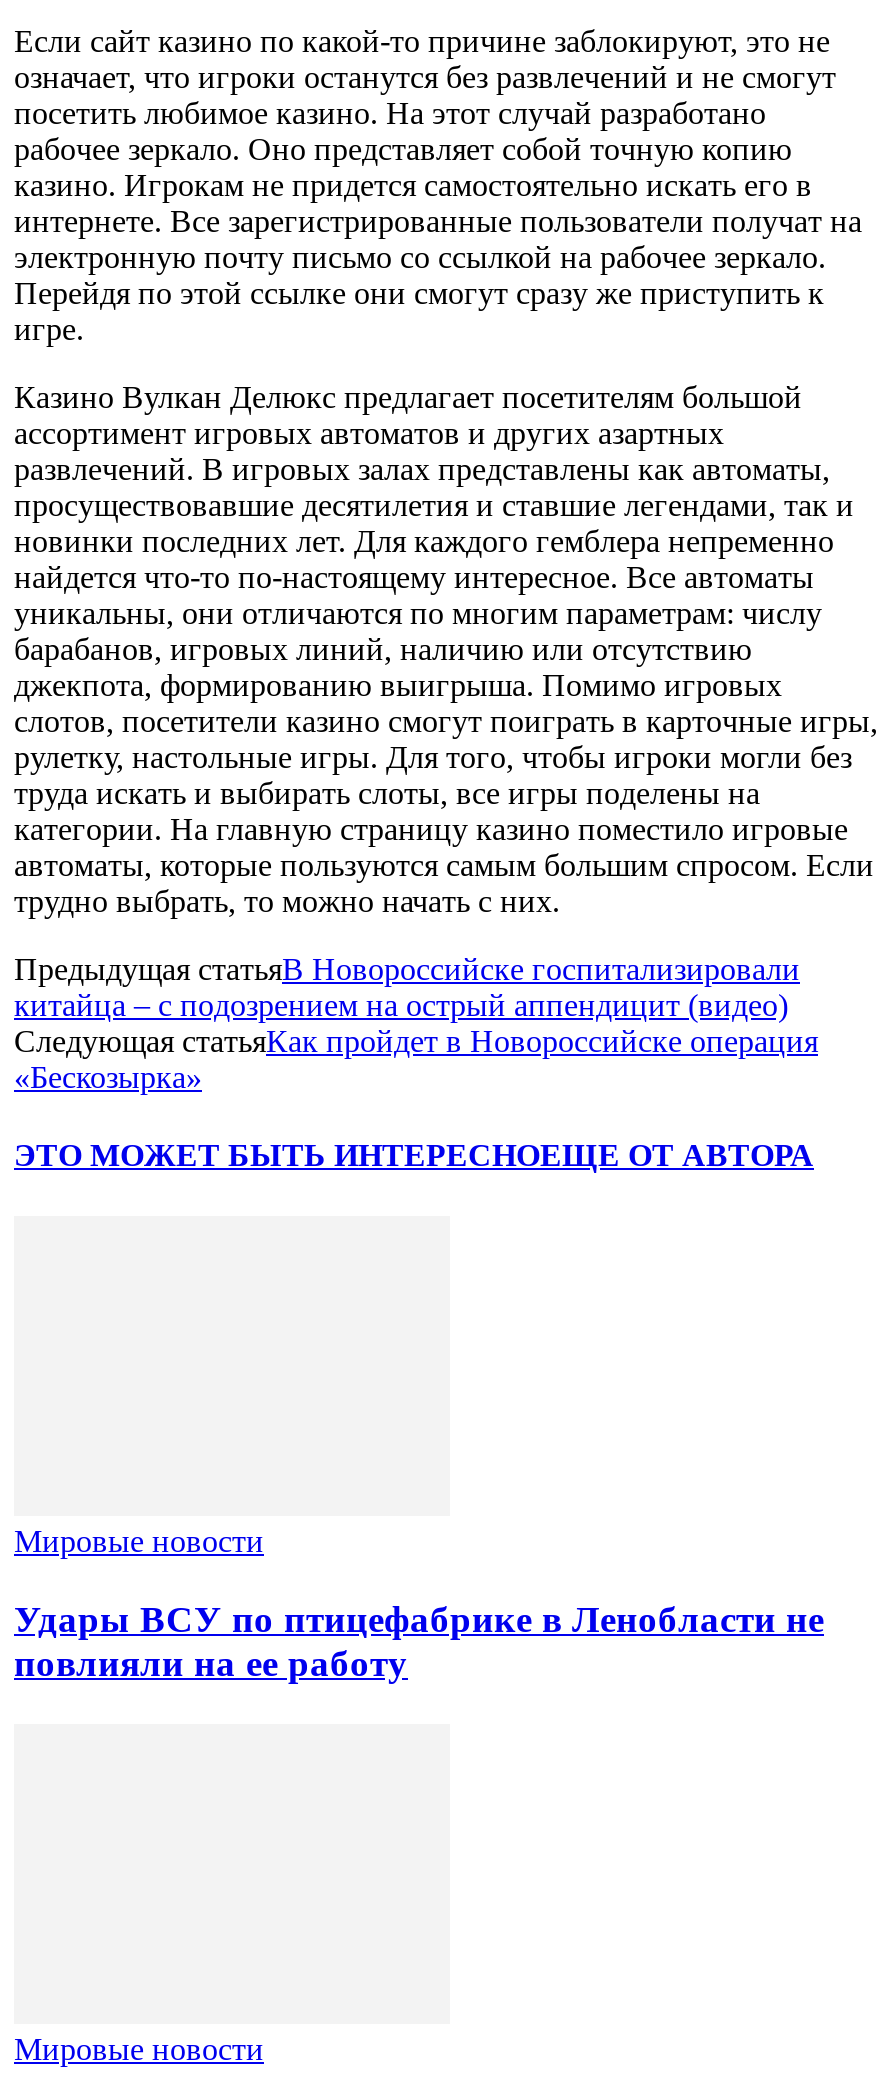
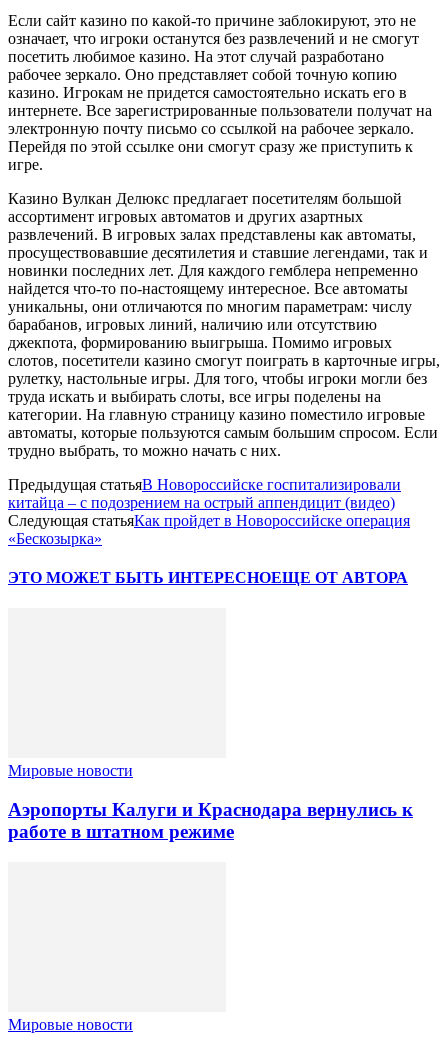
[14,1598,824,1684] Удары ВСУ по птицефабрике в Ленобласти не | повлияли на ее работу -> [8,799,413,842] Аэропорты Калуги и Краснодара вернулись к | работе в штатном режиме

